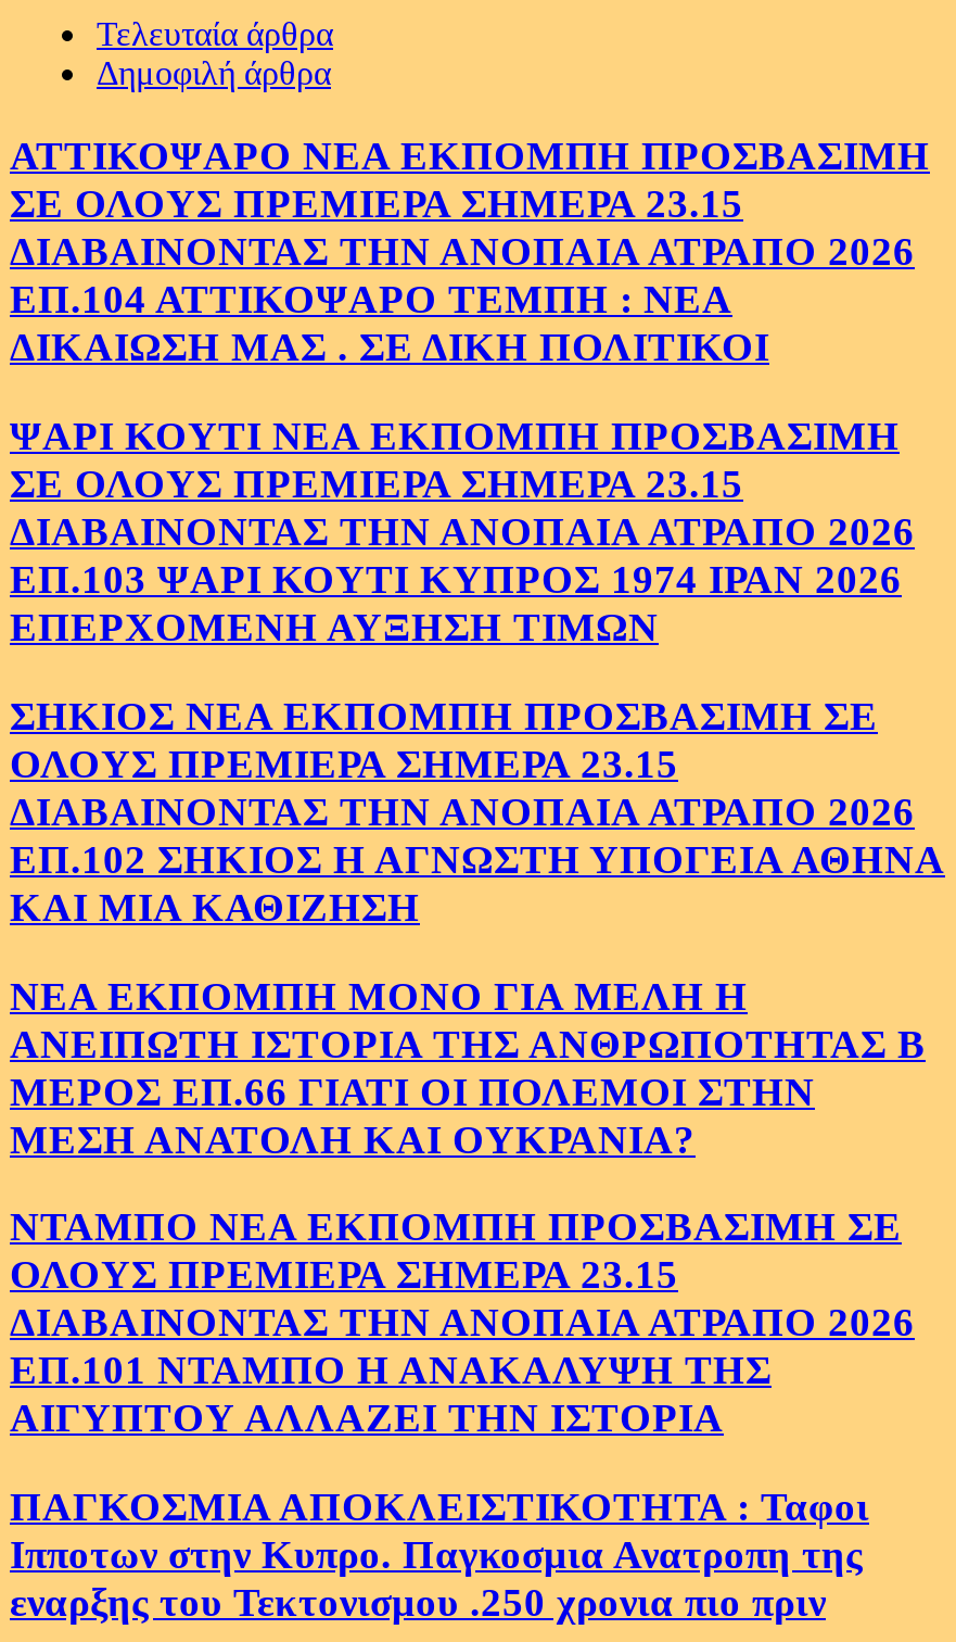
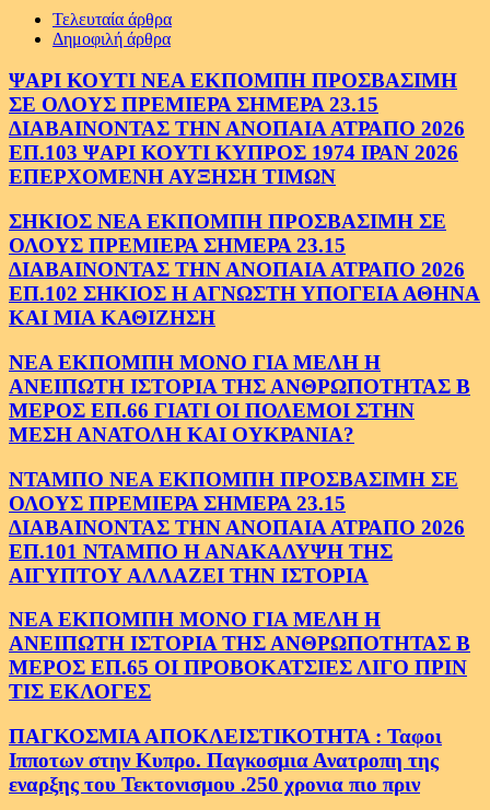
[10,134,930,370] ΑΤΤΙΚΟΨΑΡΟ ΝΕΑ ΕΚΠΟΜΠΗ ΠΡΟΣΒΑΣΙΜΗ | ΣΕ ΟΛΟΥΣ ΠΡΕΜΙΕΡΑ ΣΗΜΕΡΑ 23.15 | ΔΙΑΒΑΙΝΟΝΤΑΣ ΤΗΝ ΑΝΟΠΑΙΑ ΑΤΡΑΠΟ 2026 | ΕΠ.104 ΑΤΤΙΚΟΨΑΡΟ ΤΕΜΠΗ : ΝΕΑ | ΔΙΚΑΙΩΣΗ ΜΑΣ . ΣΕ ΔΙΚΗ ΠΟΛΙΤΙΚΟΙ -> none
moved [10,413,945,1441] -> [9,69,480,587]: ΨΑΡΙ ΚΟΥΤΙ ΝΕΑ ΕΚΠΟΜΠΗ ΠΡΟΣΒΑΣΙΜΗ | ΣΕ ΟΛΟΥΣ ΠΡΕΜΙΕΡΑ ΣΗΜΕΡΑ 23.15 | ΔΙΑΒΑΙΝΟΝΤΑΣ ΤΗΝ ΑΝΟΠΑΙΑ ΑΤΡΑΠΟ 2026 | ... | ΕΠ.101 ΝΤΑΜΠΟ Η ΑΝΑΚΑΛΥΨΗ ΤΗΣ | ΑΙΓΥΠΤΟΥ ΑΛΛΑΖΕΙ ΤΗΝ ΙΣΤΟΡΙΑ
none -> [9,608,470,703] ΝΕΑ ΕΚΠΟΜΠΗ ΜΟΝΟ ΓΙΑ ΜΕΛΗ Η | ΑΝΕΙΠΩΤΗ ΙΣΤΟΡΙΑ ΤΗΣ ΑΝΘΡΩΠΟΤΗΤΑΣ Β | ΜΕΡΟΣ ΕΠ.65 ΟΙ ΠΡΟΒΟΚΑΤΣΙΕΣ ΛΙΓΟ ΠΡΙΝ | ΤΙΣ ΕΚΛΟΓΕΣ

